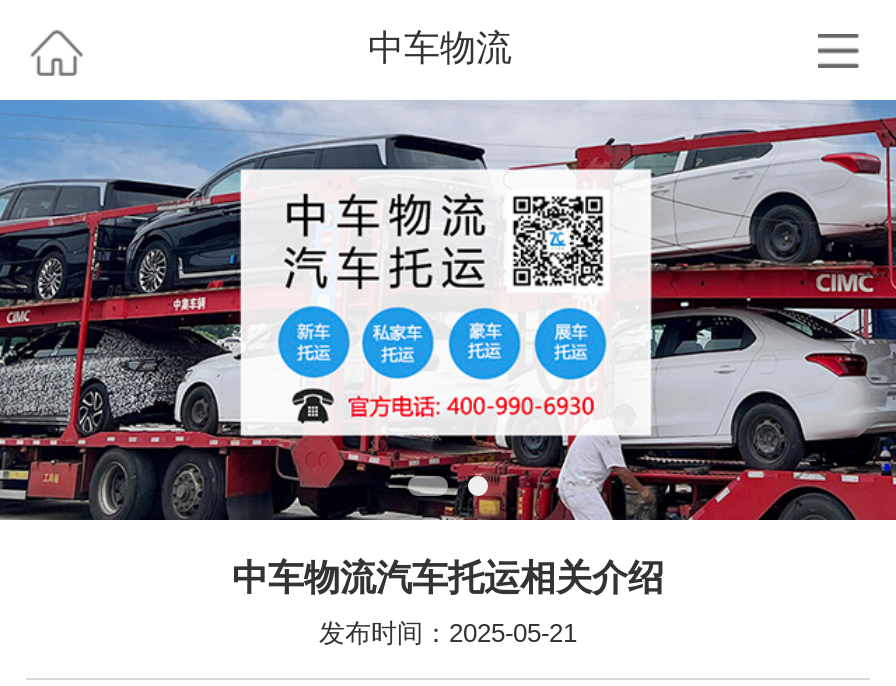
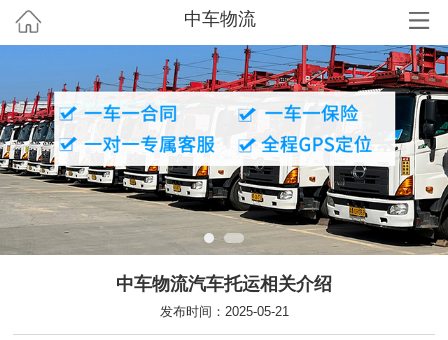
[6,100,890,522] [image] -> [3,44,445,255] [image]

